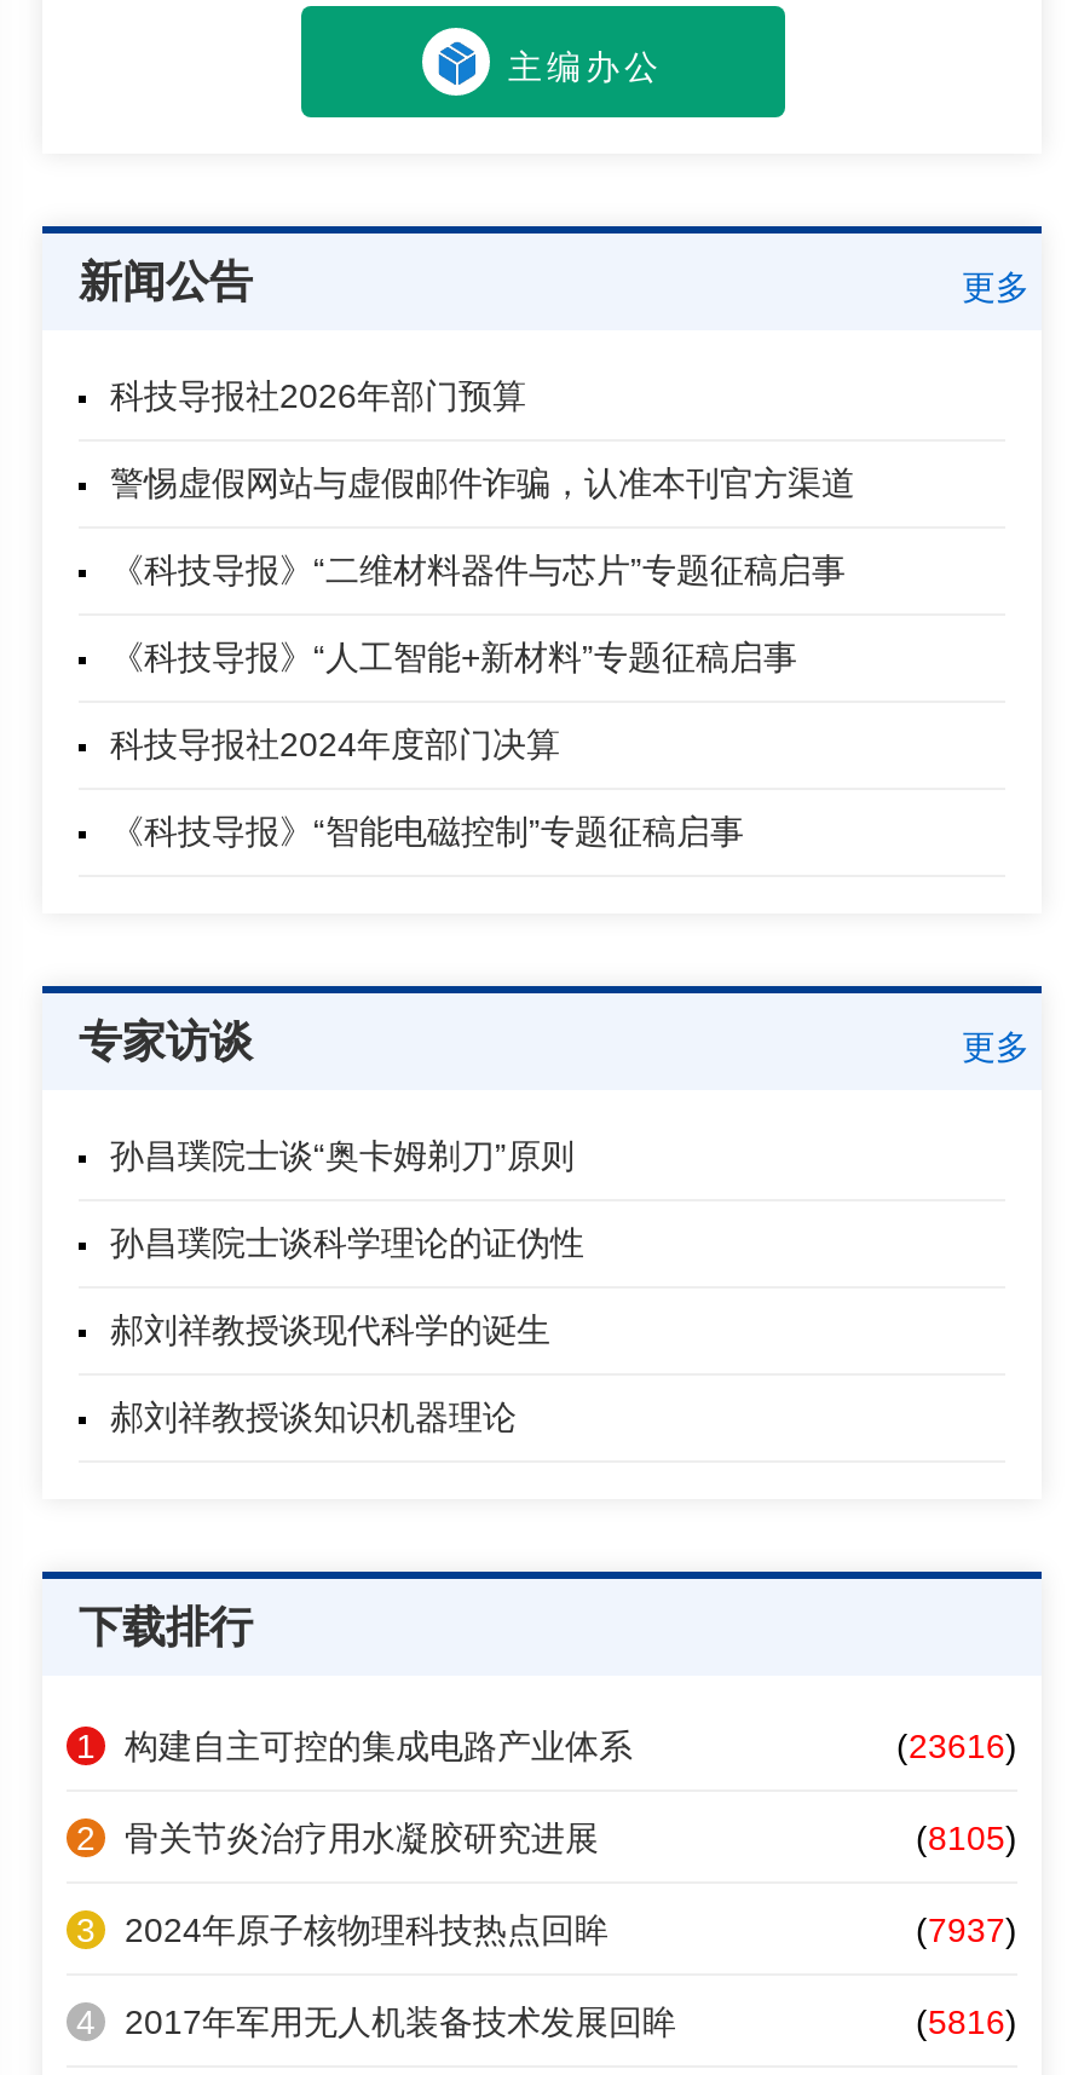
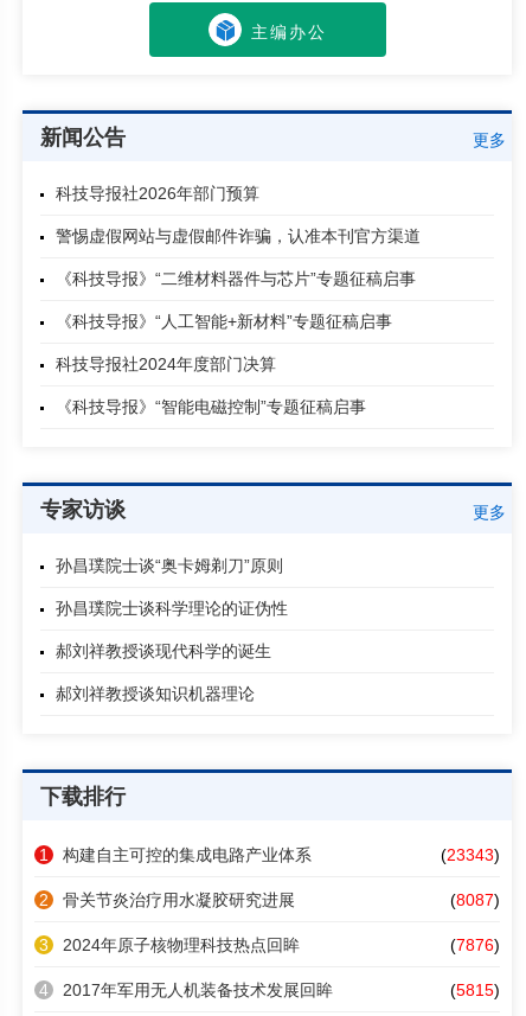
[896,1728,1017,1766] (23616) -> [441,846,500,865] (23343)
[916,1820,1017,1858] (8105) -> [450,891,500,910] (8087)
[916,1912,1017,1950] (7937) -> [450,936,500,955] (7876)
[916,2004,1017,2042] (5816) -> [450,981,500,1000] (5815)

